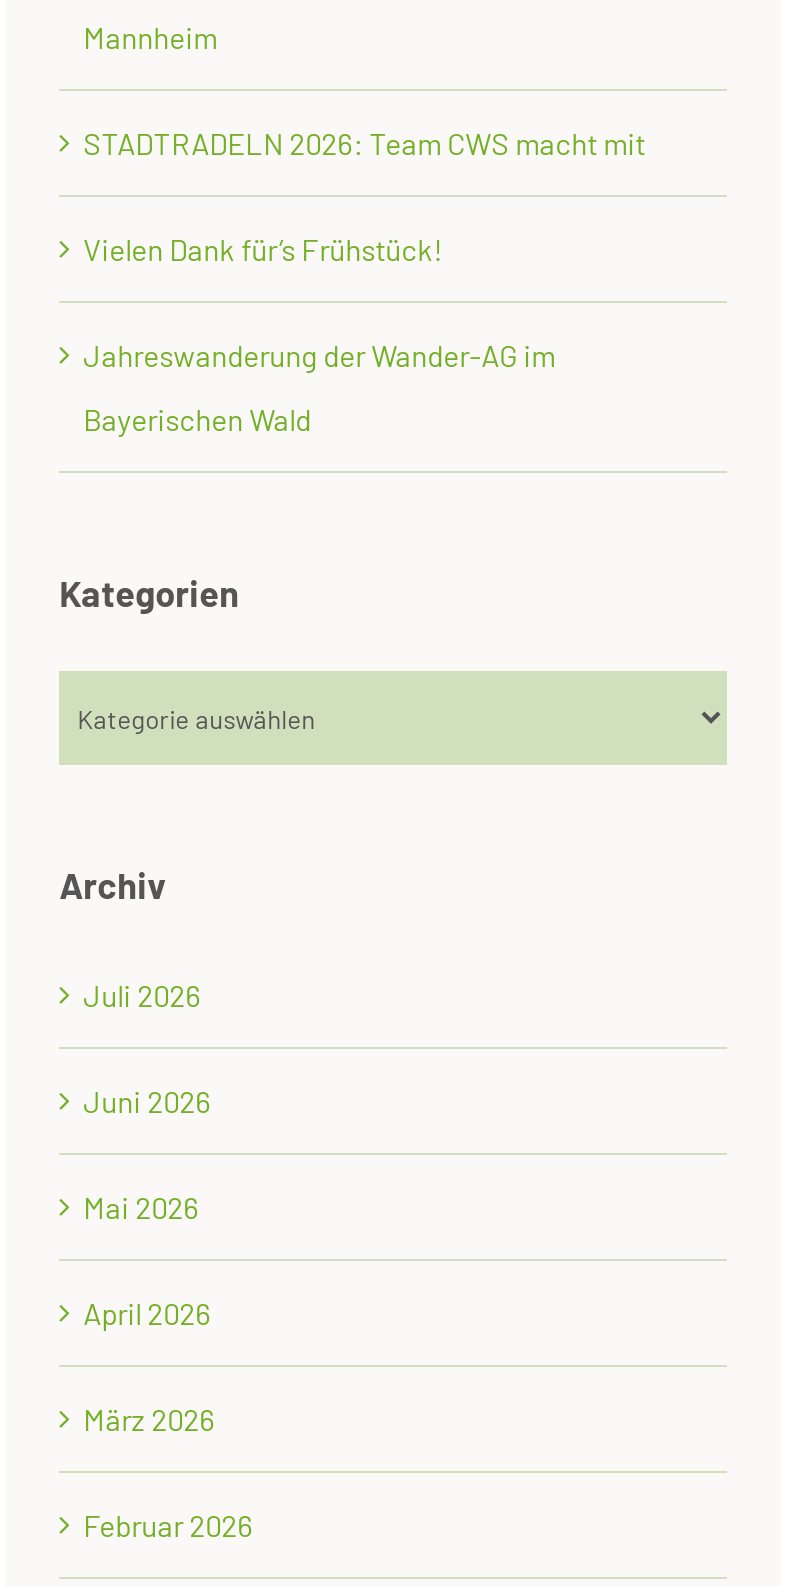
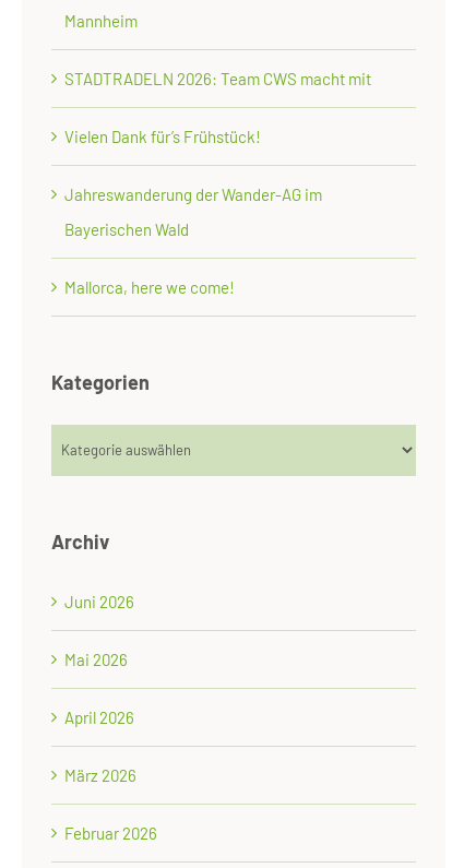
none -> [65,277,235,297] Mallorca, here we come!
moved [59,571,239,907] -> [52,370,150,553]: Kategorien | Archiv
[83,977,201,1013] Juli 2026 -> none

